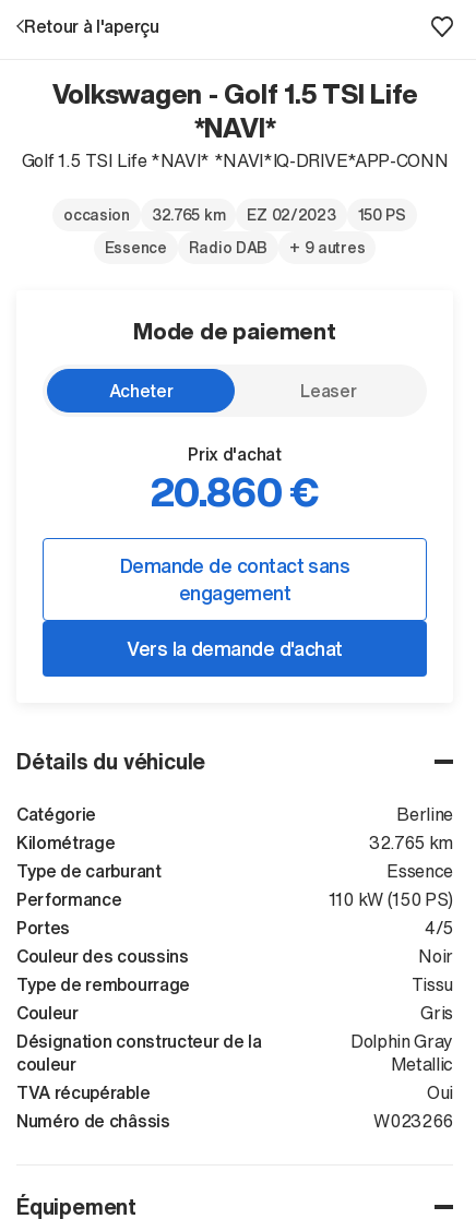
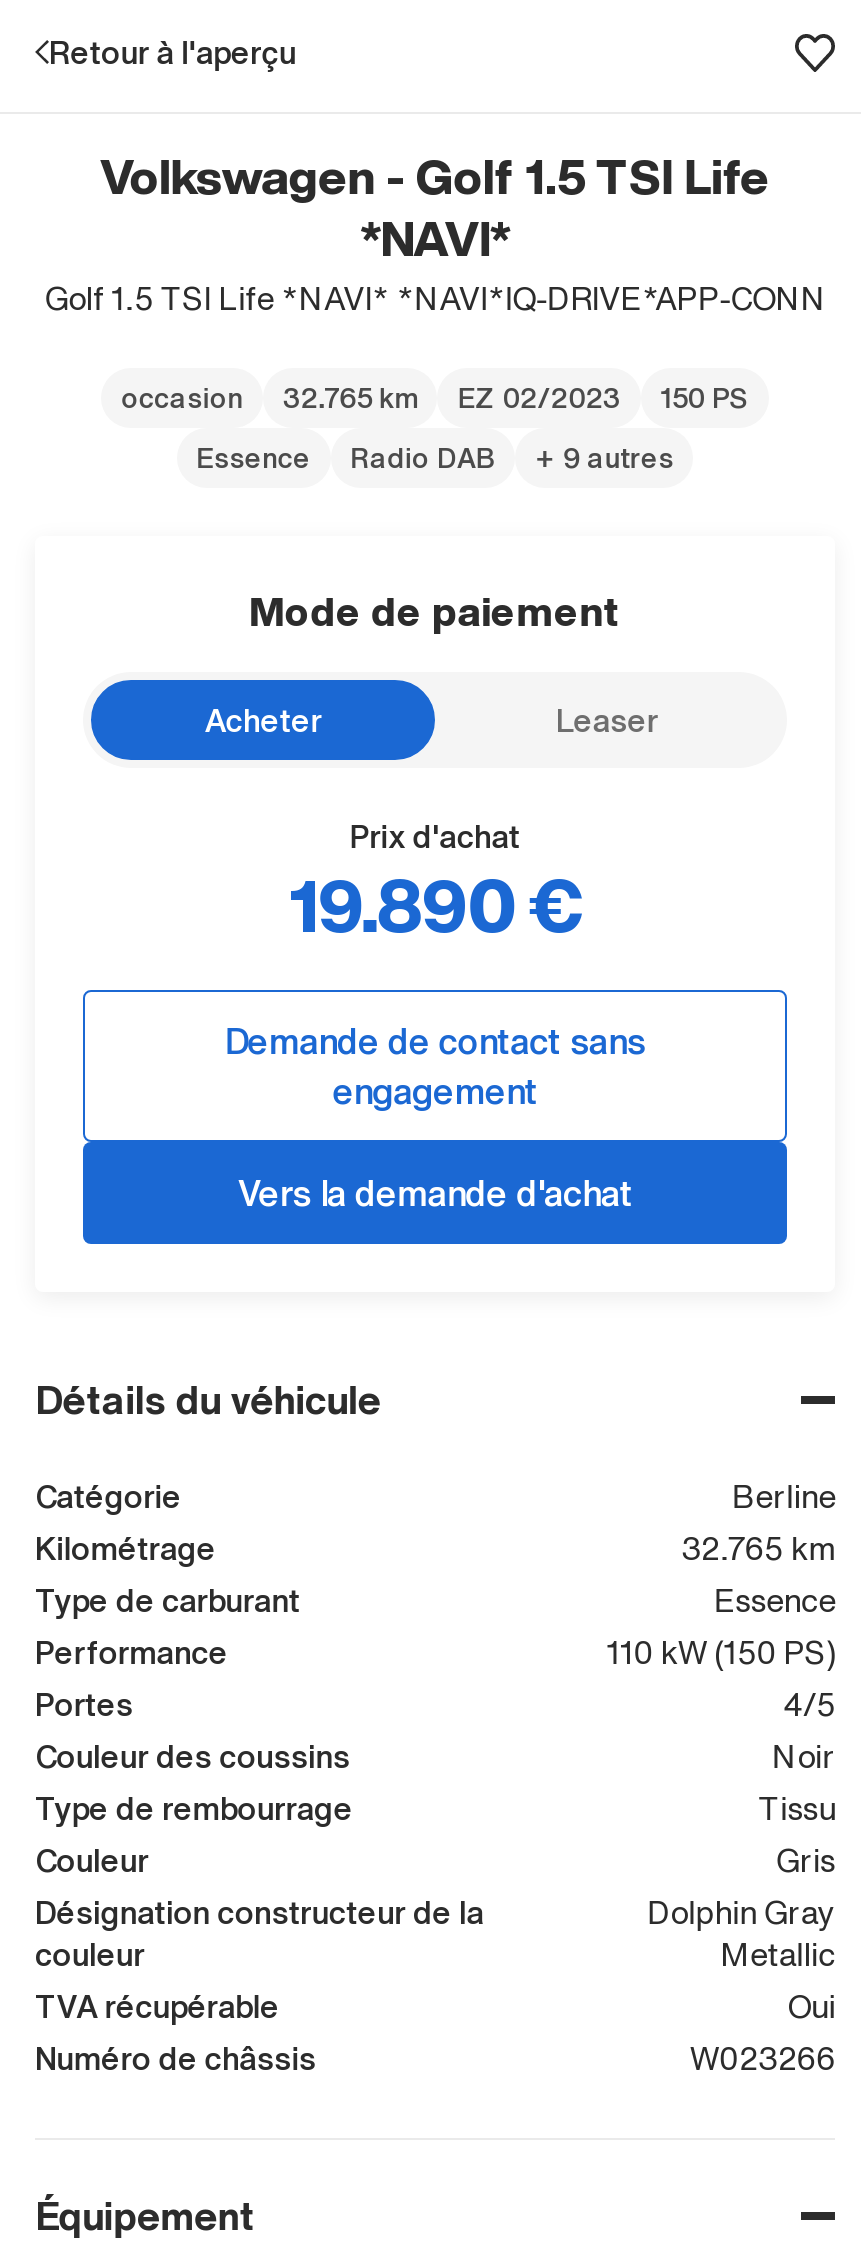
[151,463,318,521] 20.860 € -> [289,852,581,958] 19.890 €

